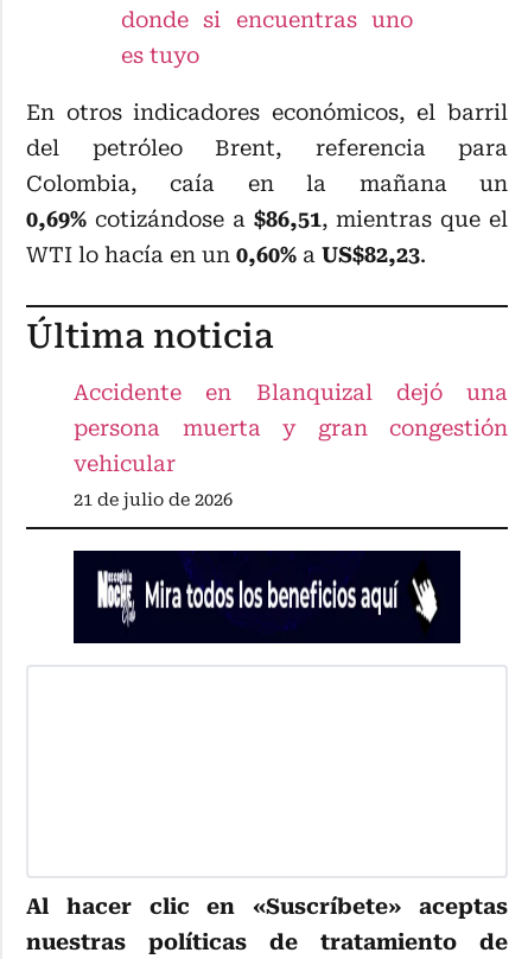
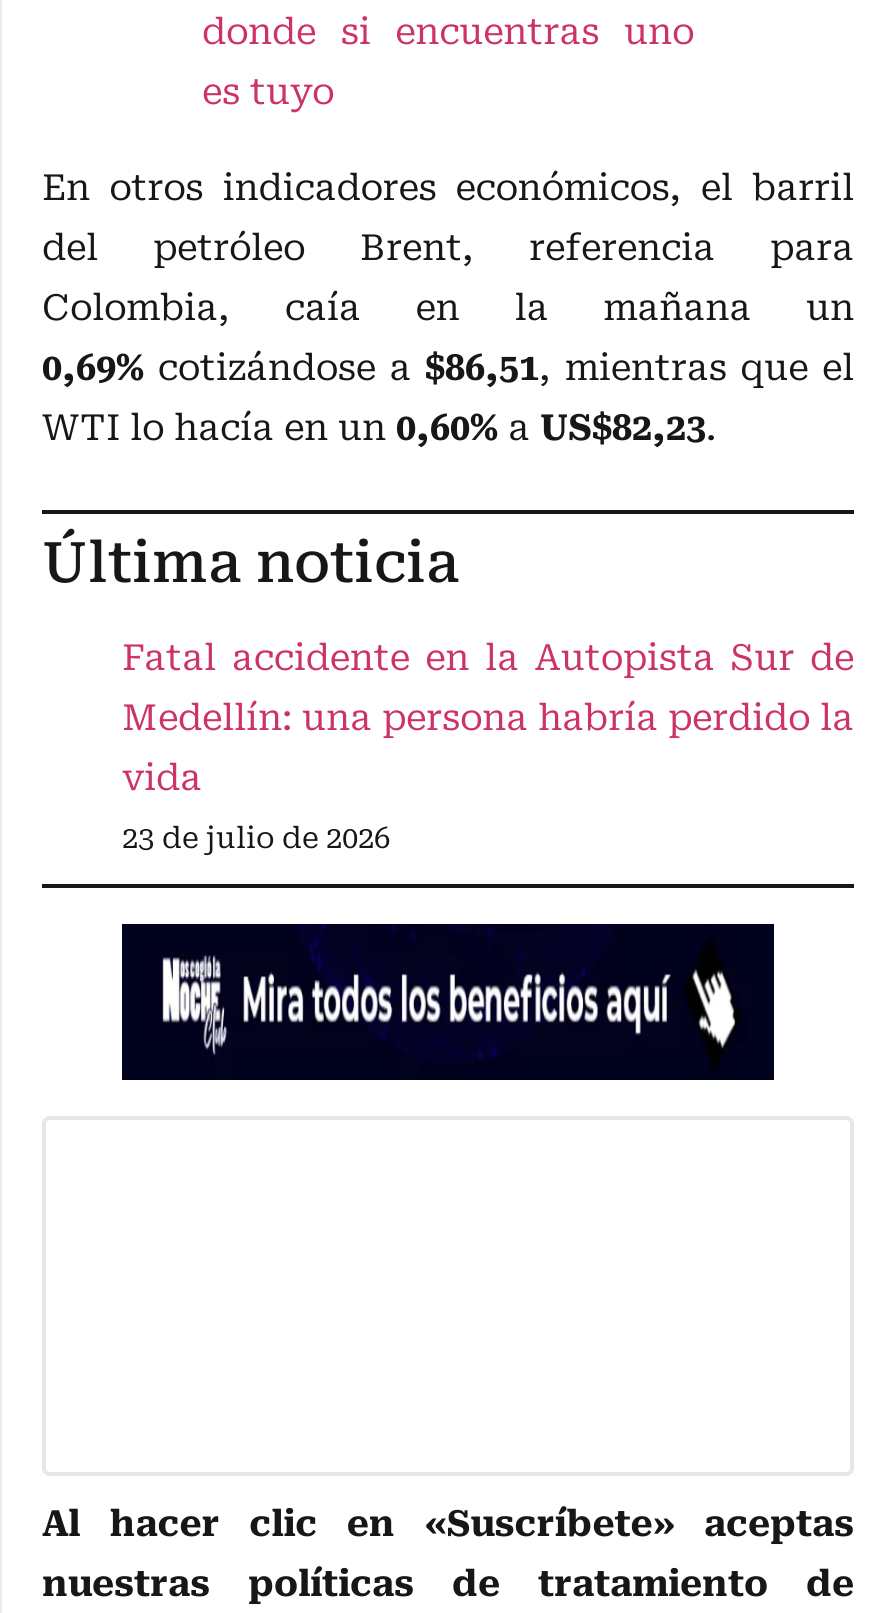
[74,380,508,476] Accidente en Blanquizal dejó una | persona muerta y gran congestión | vehicular -> [122,637,854,799] Fatal accidente en la Autopista Sur de | Medellín: una persona habría perdido la | vida
[74,489,233,510] 21 de julio de 2026 -> [122,821,390,857] 23 de julio de 2026

